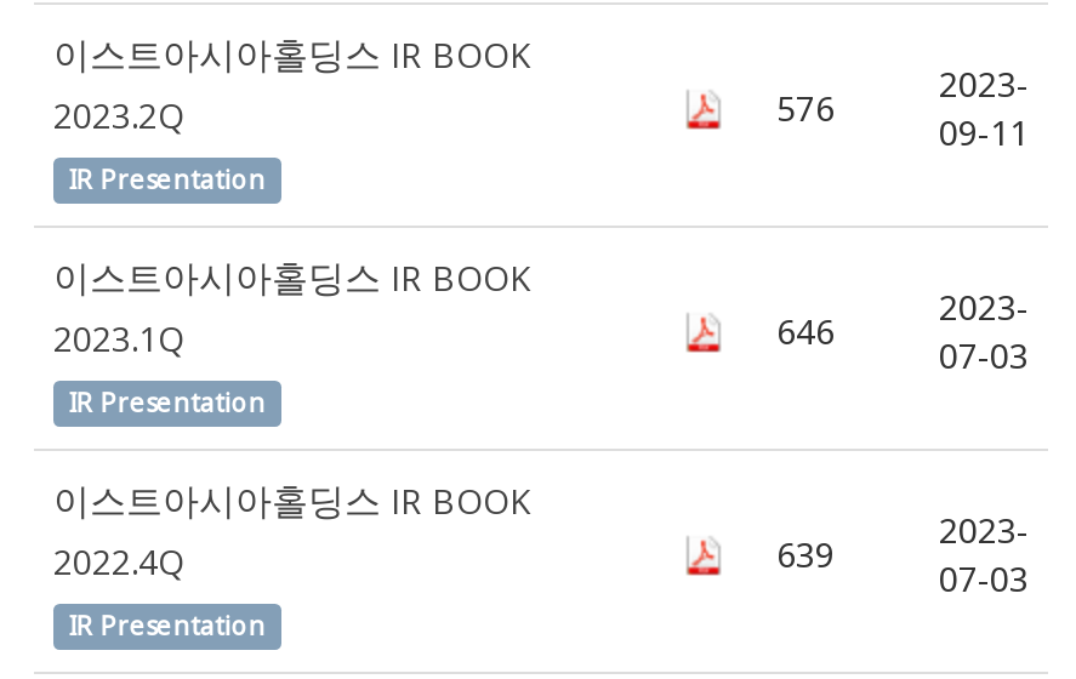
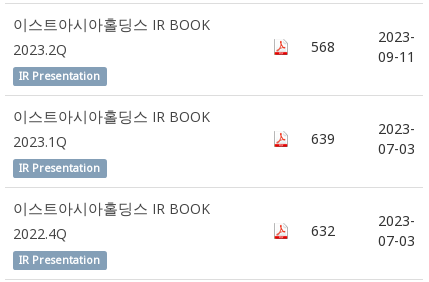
[776,85,835,131] 576 -> [311,37,335,56] 568
[776,308,835,354] 646 -> [311,129,335,148] 639
[776,531,835,577] 639 -> [311,221,335,240] 632

